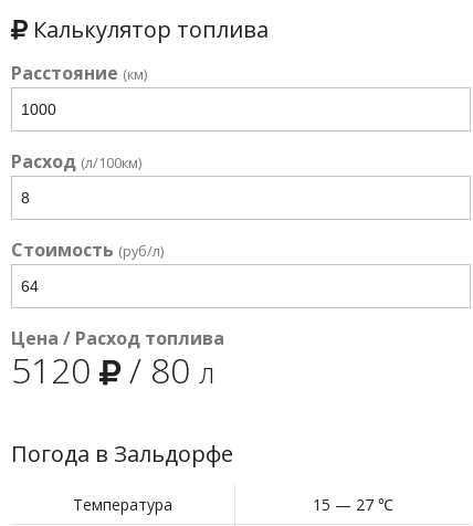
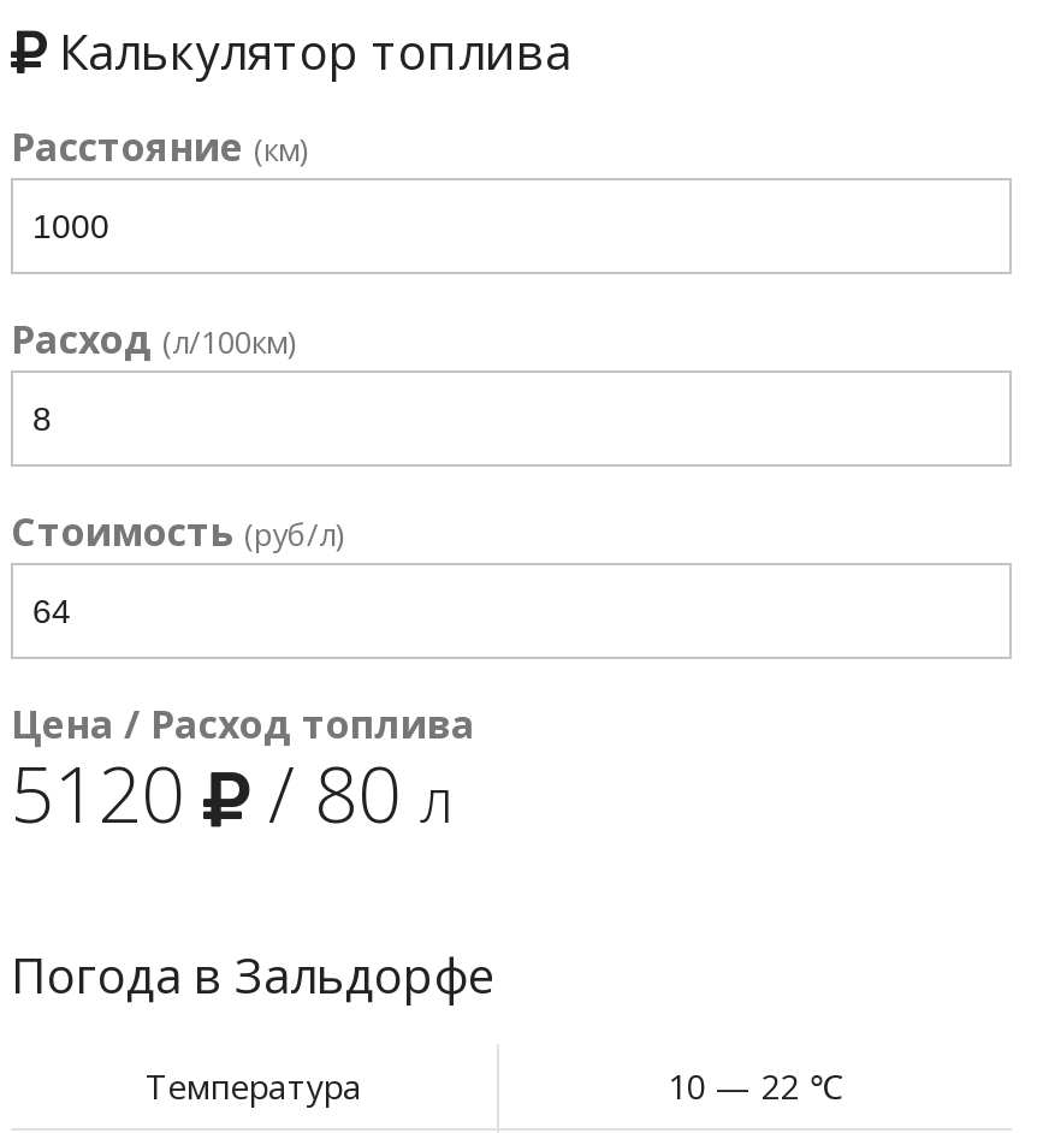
[313,494,393,515] 15 — 27 ℃ -> [668,1063,843,1109] 10 — 22 ℃

